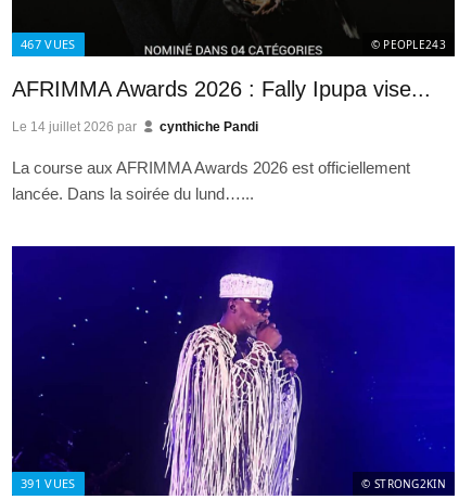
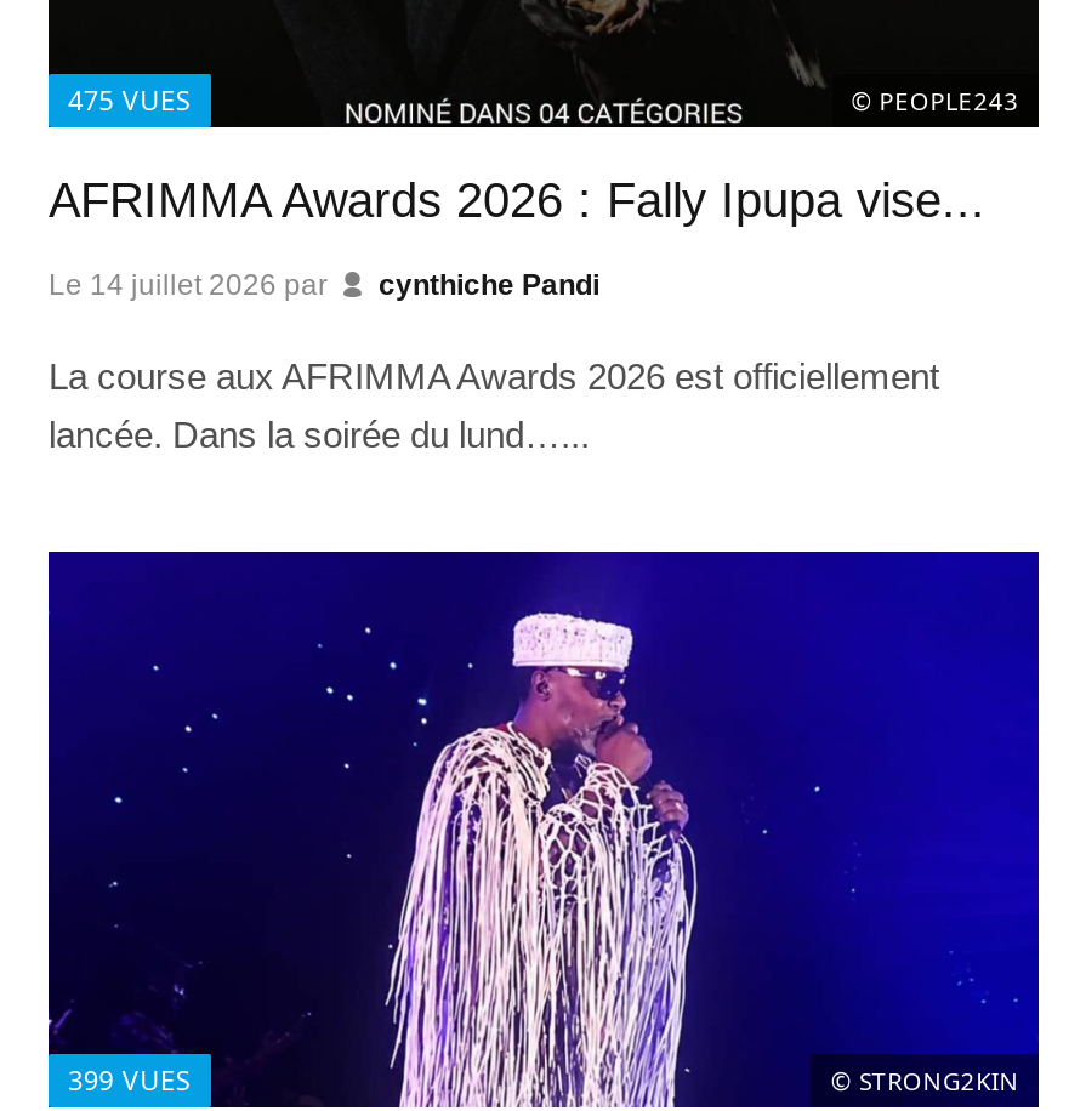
[21,36,76,52] 467 VUES -> [68,80,191,116] 475 VUES
[21,475,76,491] 391 VUES -> [68,1061,191,1098] 399 VUES

